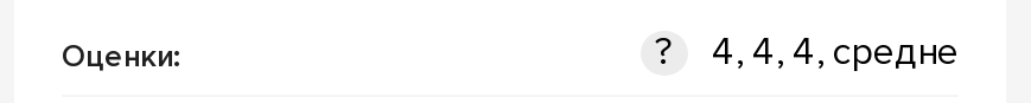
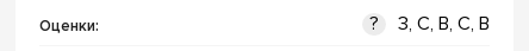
[712,28,959,76] 4, 4, 4, средне -> [398,12,490,36] 3, C, B, C, B

